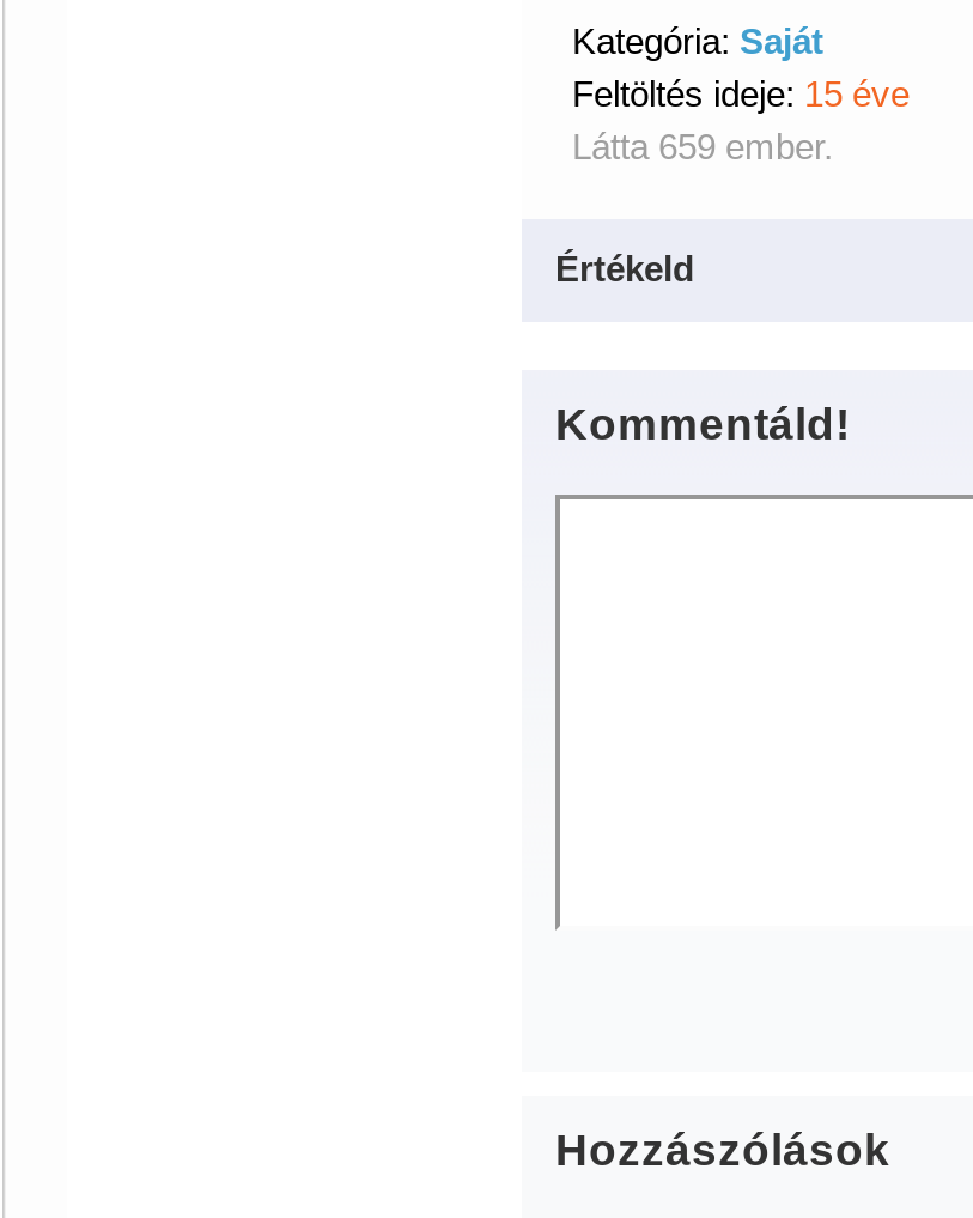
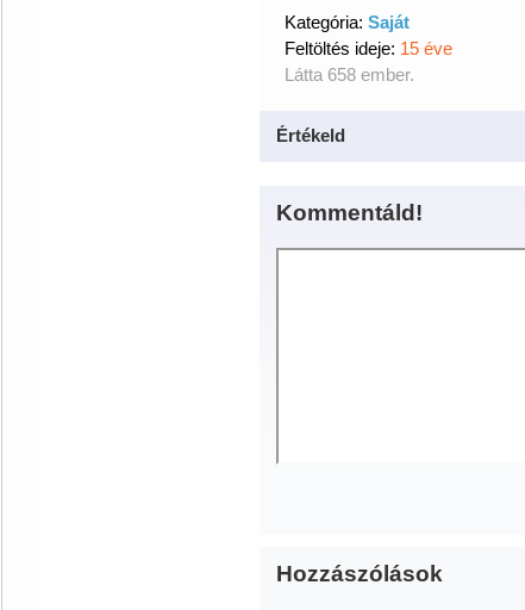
[572,126,833,166] Látta 659 ember. -> [285,64,414,85] Látta 658 ember.

